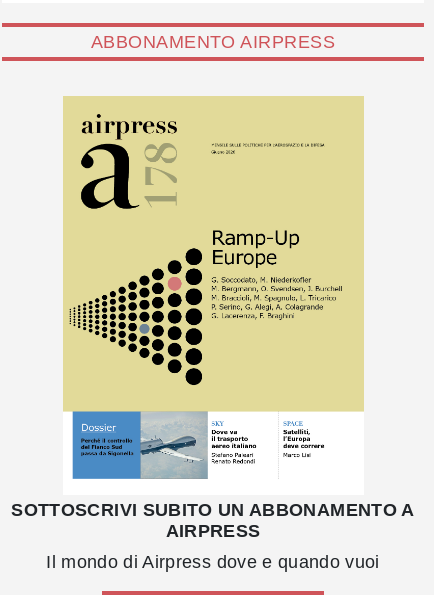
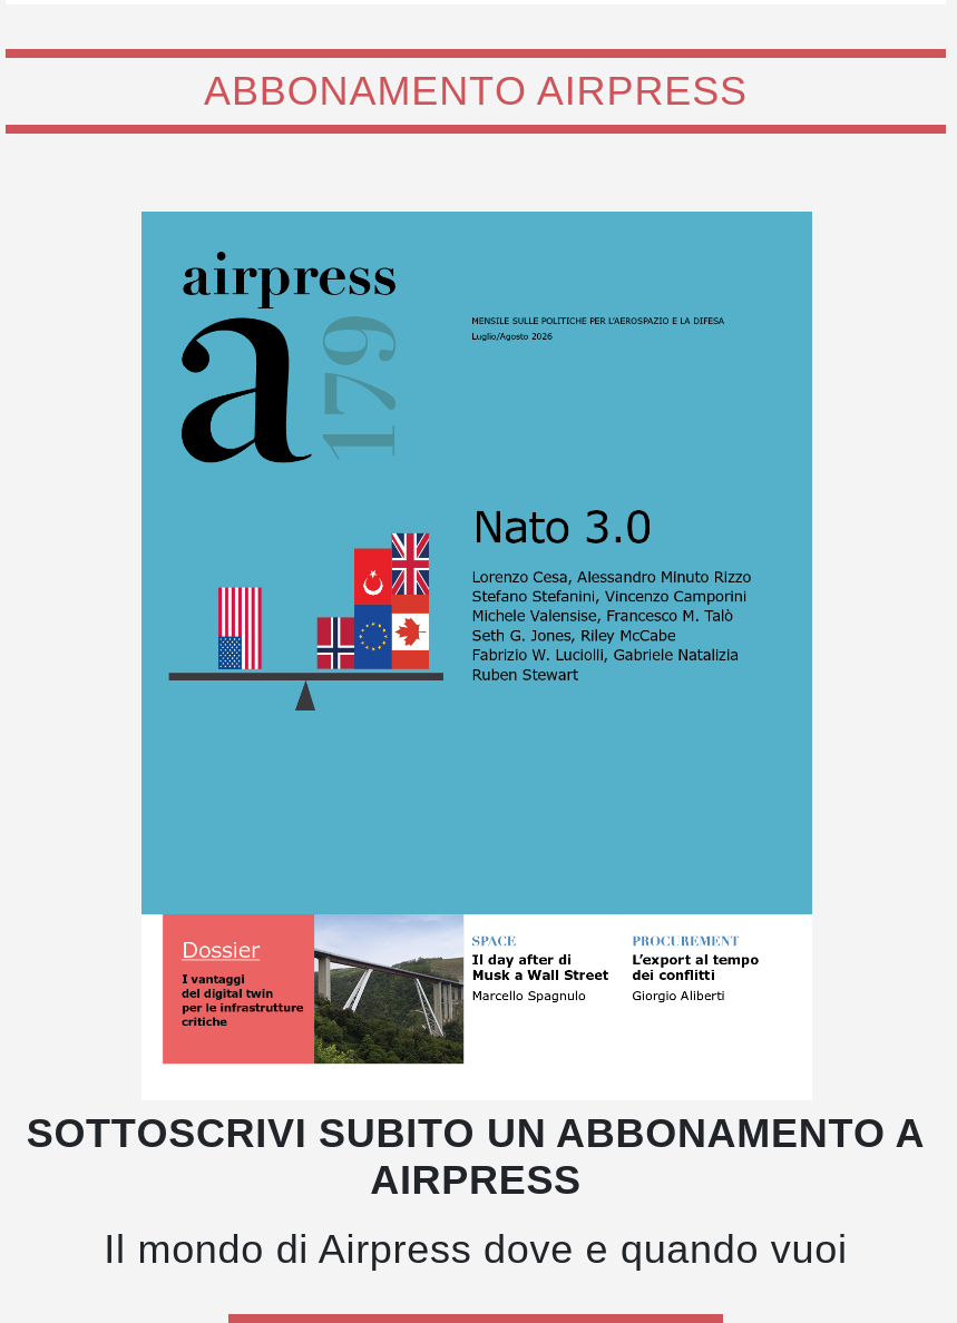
[63,96,364,480] [image] -> [139,209,814,1067] [image]

